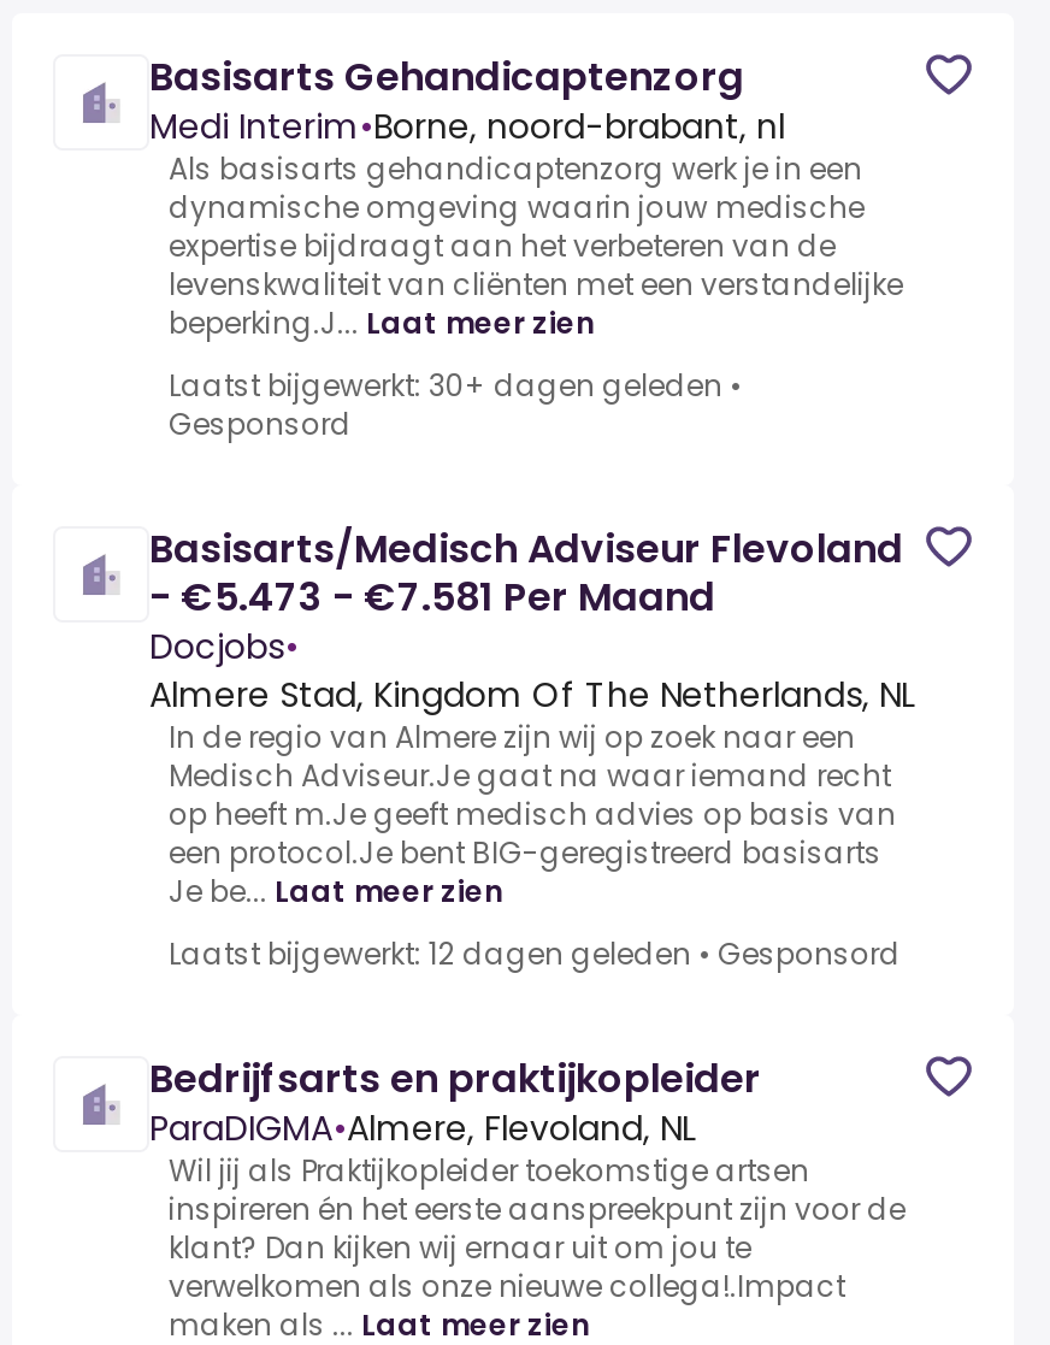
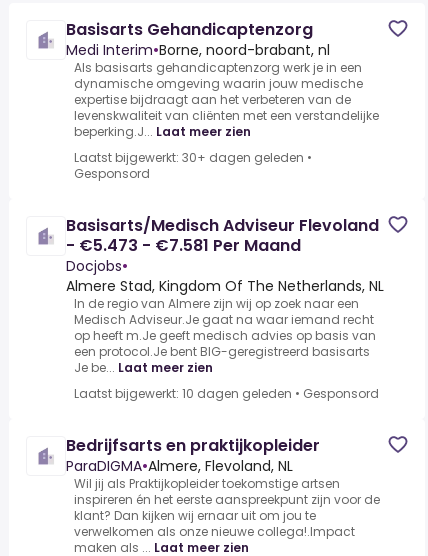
[169,933,901,974] Laatst bijgewerkt: 12 dagen geleden • Gesponsord -> [74,385,379,402] Laatst bijgewerkt: 10 dagen geleden • Gesponsord

